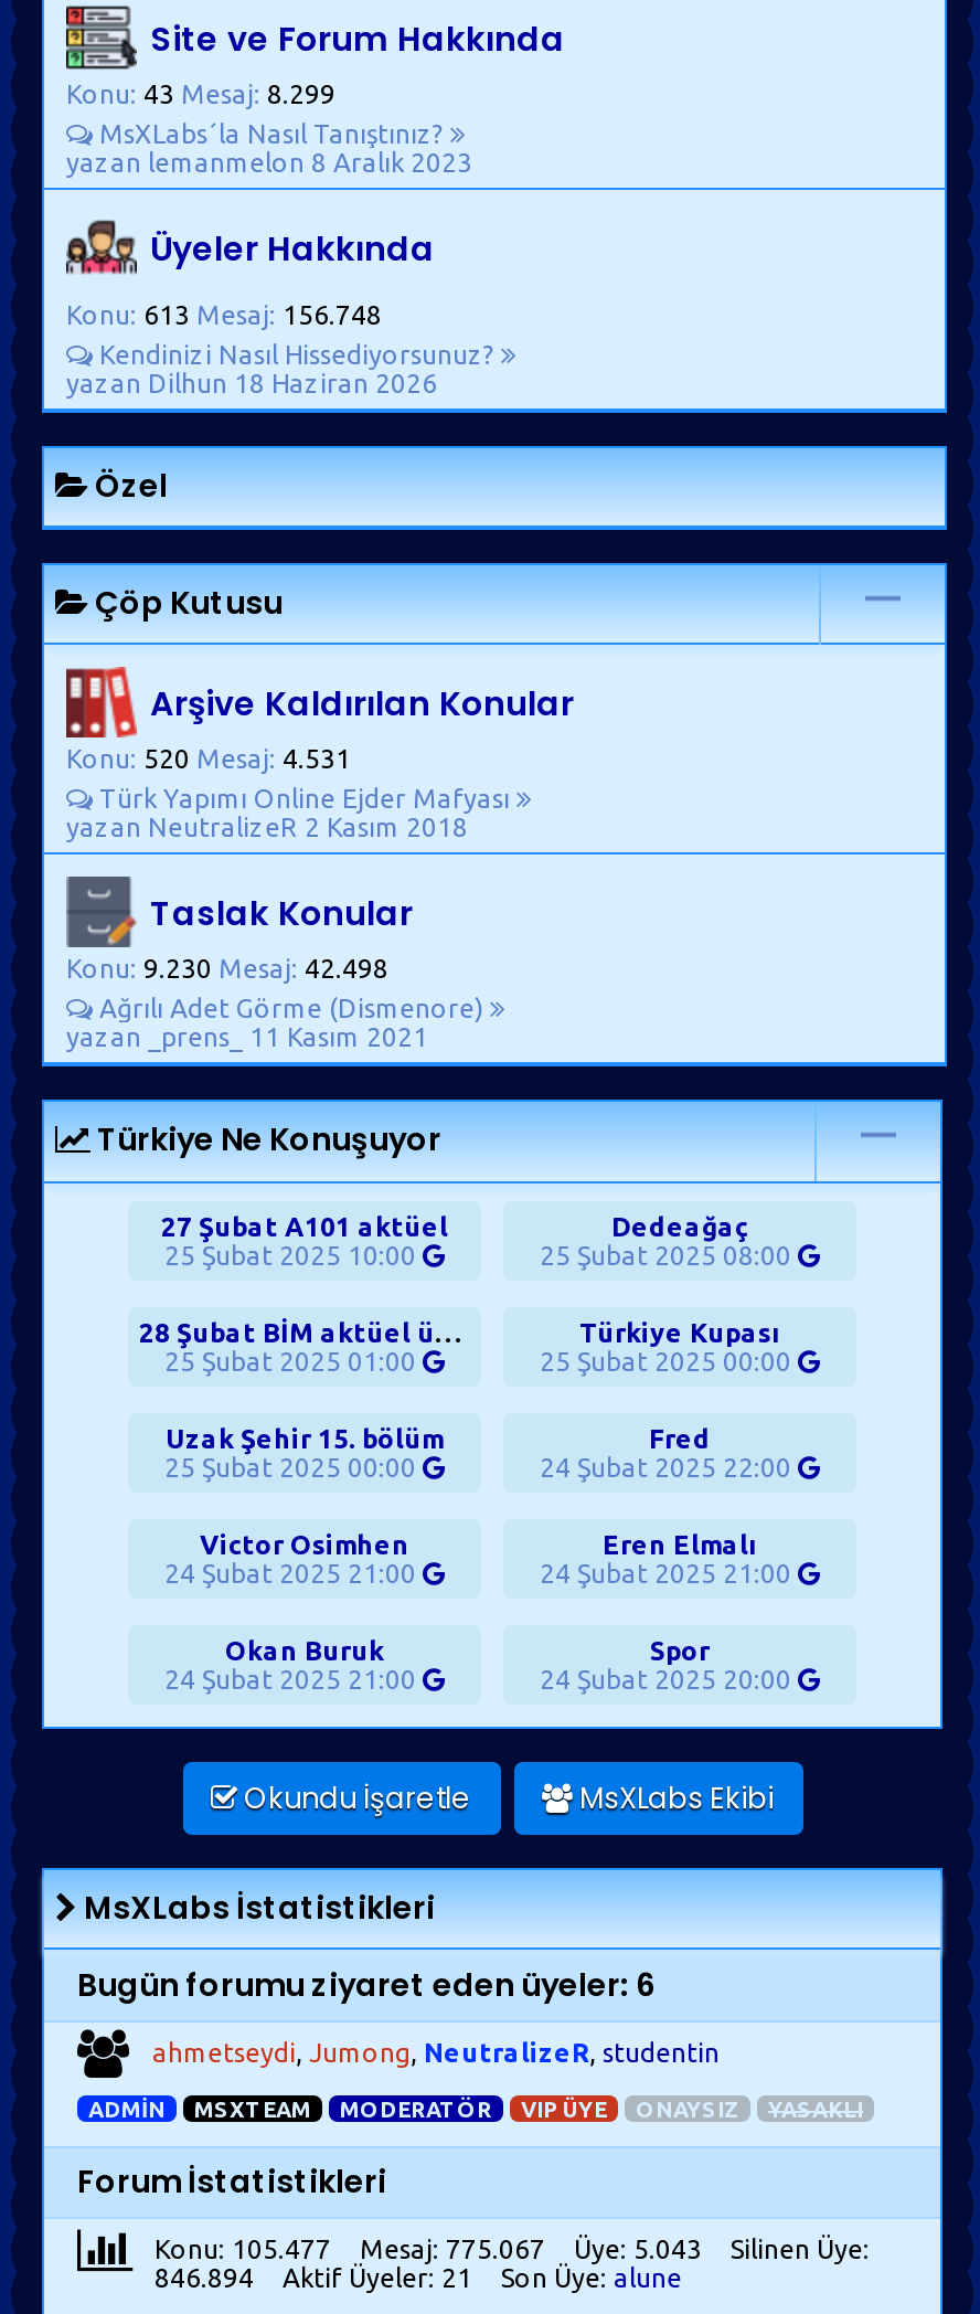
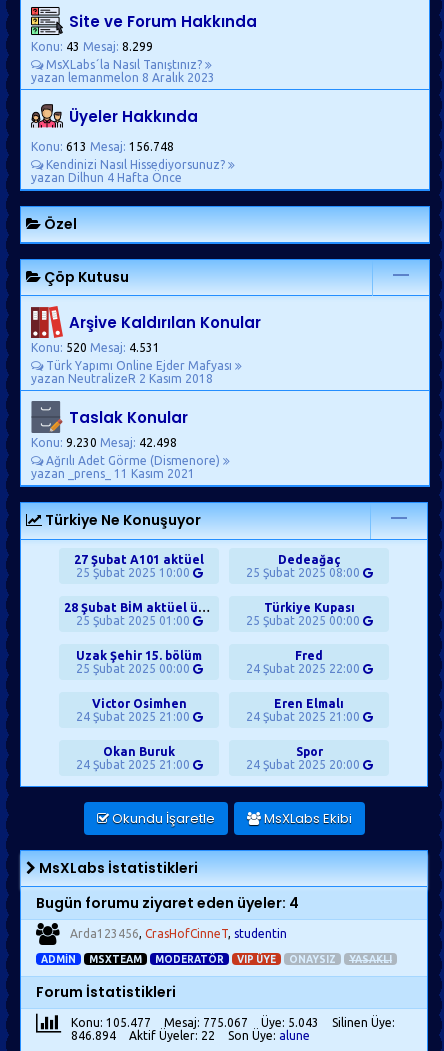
[66,369,437,397] yazan Dilhun 18 Haziran 2026 -> [31,171,182,184] yazan Dilhun 4 Hafta Önce
[77,1963,656,2007] Bugün forumu ziyaret eden üyeler: 6 -> [36,893,299,913] Bugün forumu ziyaret eden üyeler: 4
[152,2038,720,2067] ahmetseydi, Jumong, NeutralizeR, studentin -> [70,927,287,940] Arda123456, CrasHofCinneT, studentin
[155,2263,682,2292] 846.894 Aktif Üyeler: 21 Son Üye: alune -> [71,1029,310,1042] 846.894 Aktif Üyeler: 22 Son Üye: alune

